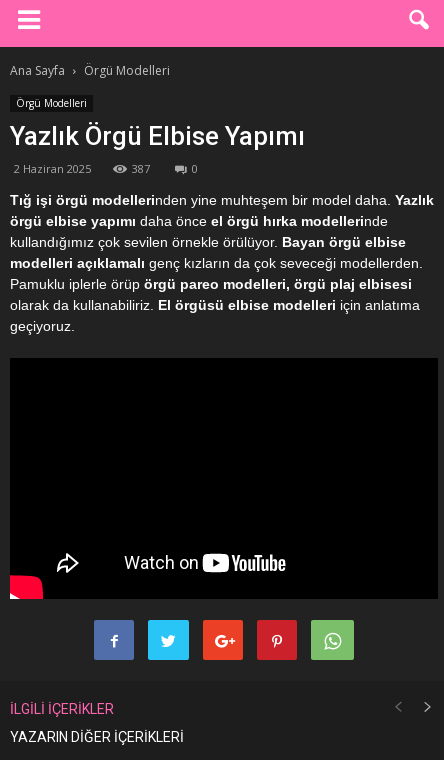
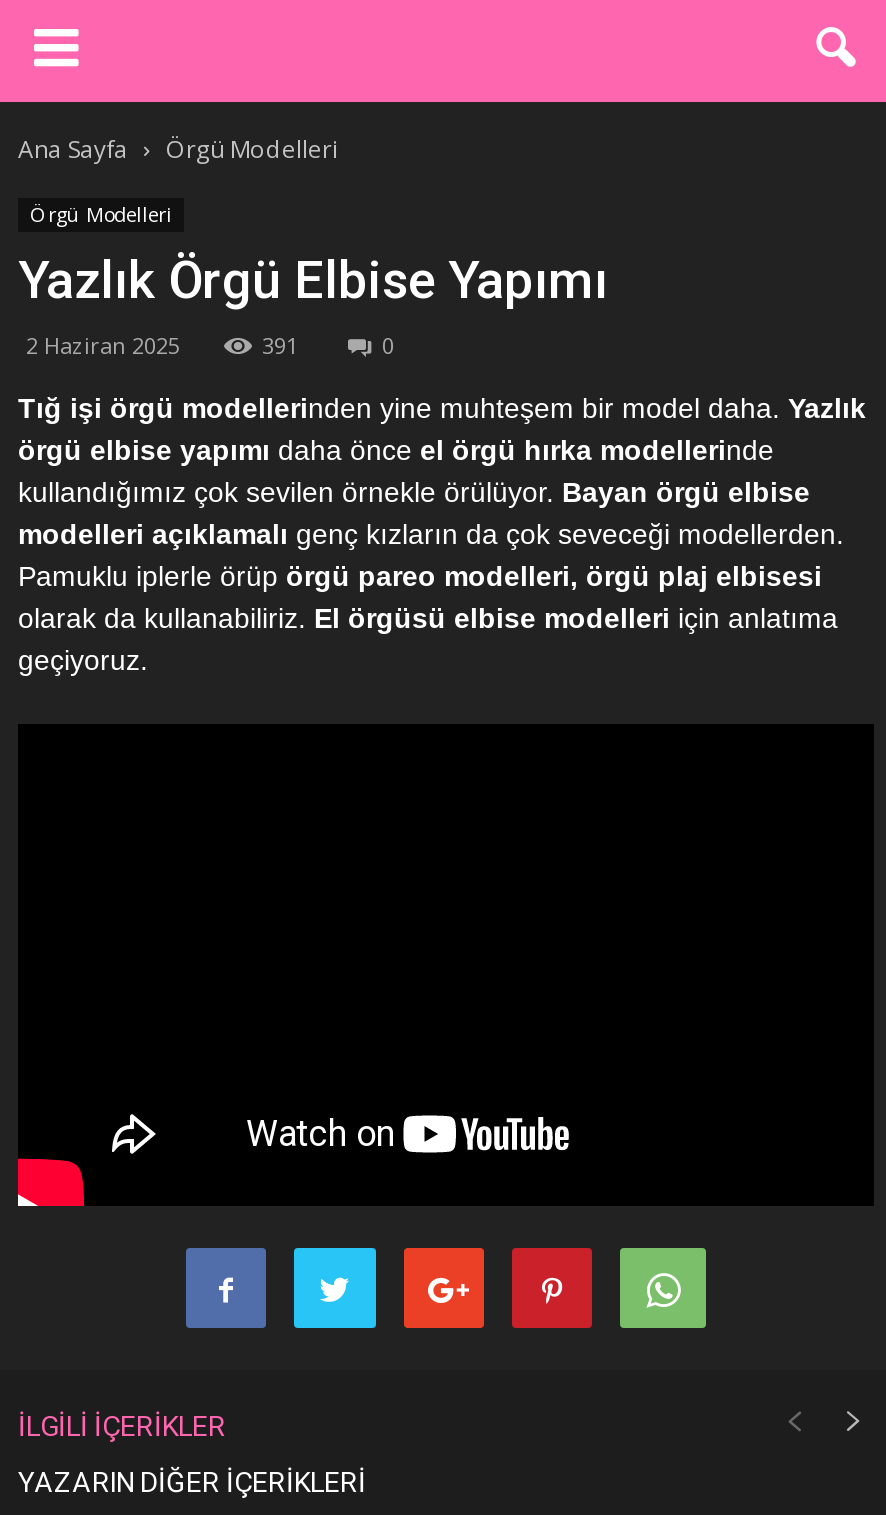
[132,161,150,176] 387 -> [262,330,298,360] 391

